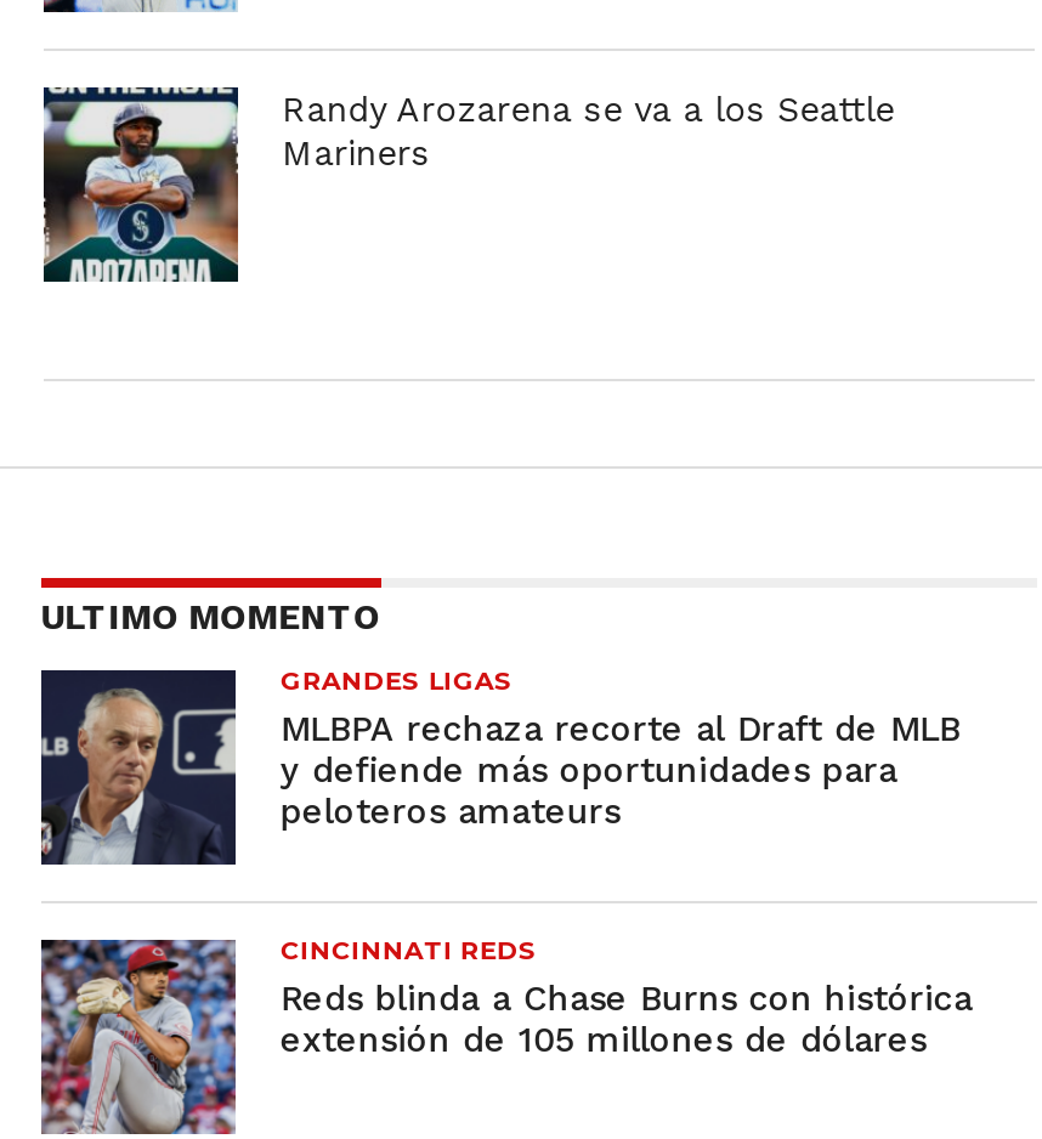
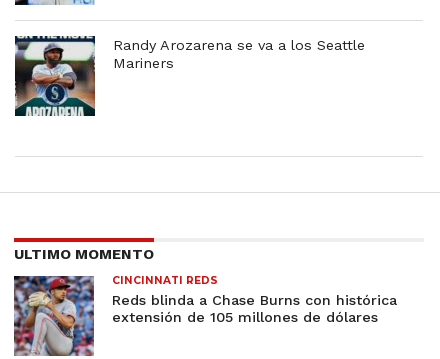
[41,665,960,867] [image] | GRANDES LIGAS | MLBPA rechaza recorte al Draft de MLB | y defiende más oportunidades para | peloteros amateurs -> none

